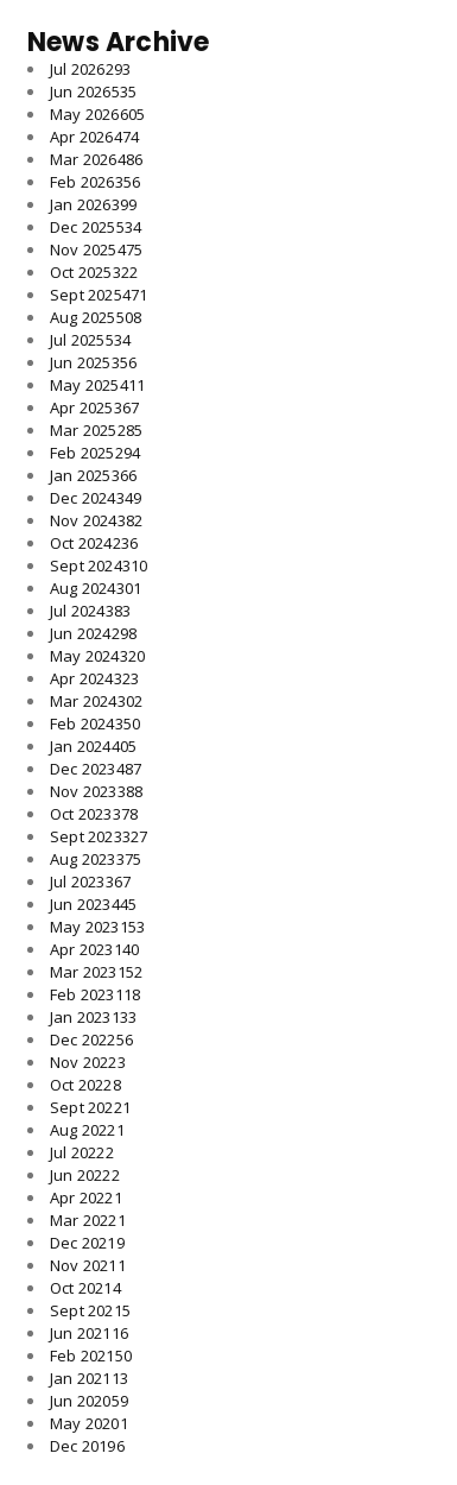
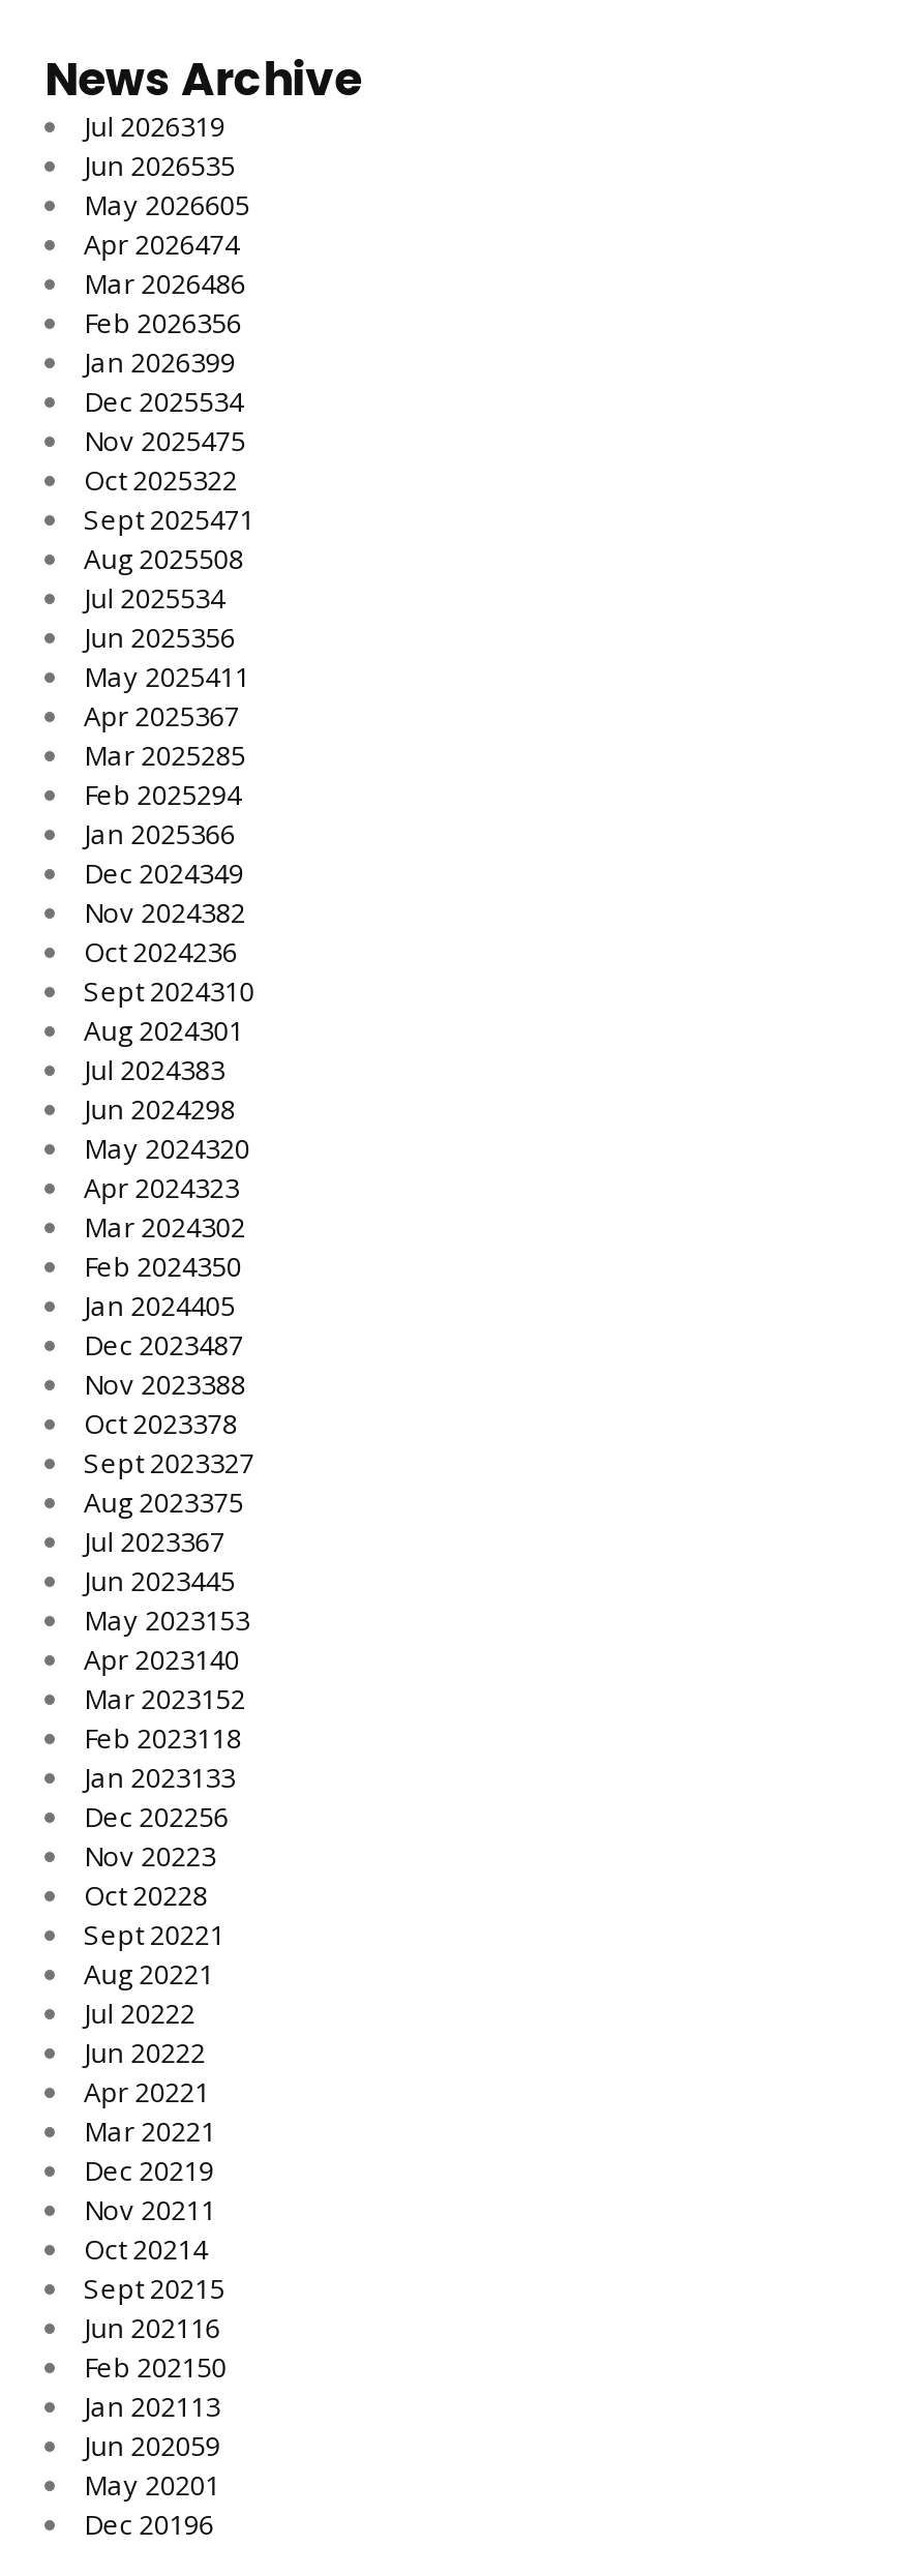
[50,59,131,80] Jul 2026293 -> [84,109,225,146] Jul 2026319

